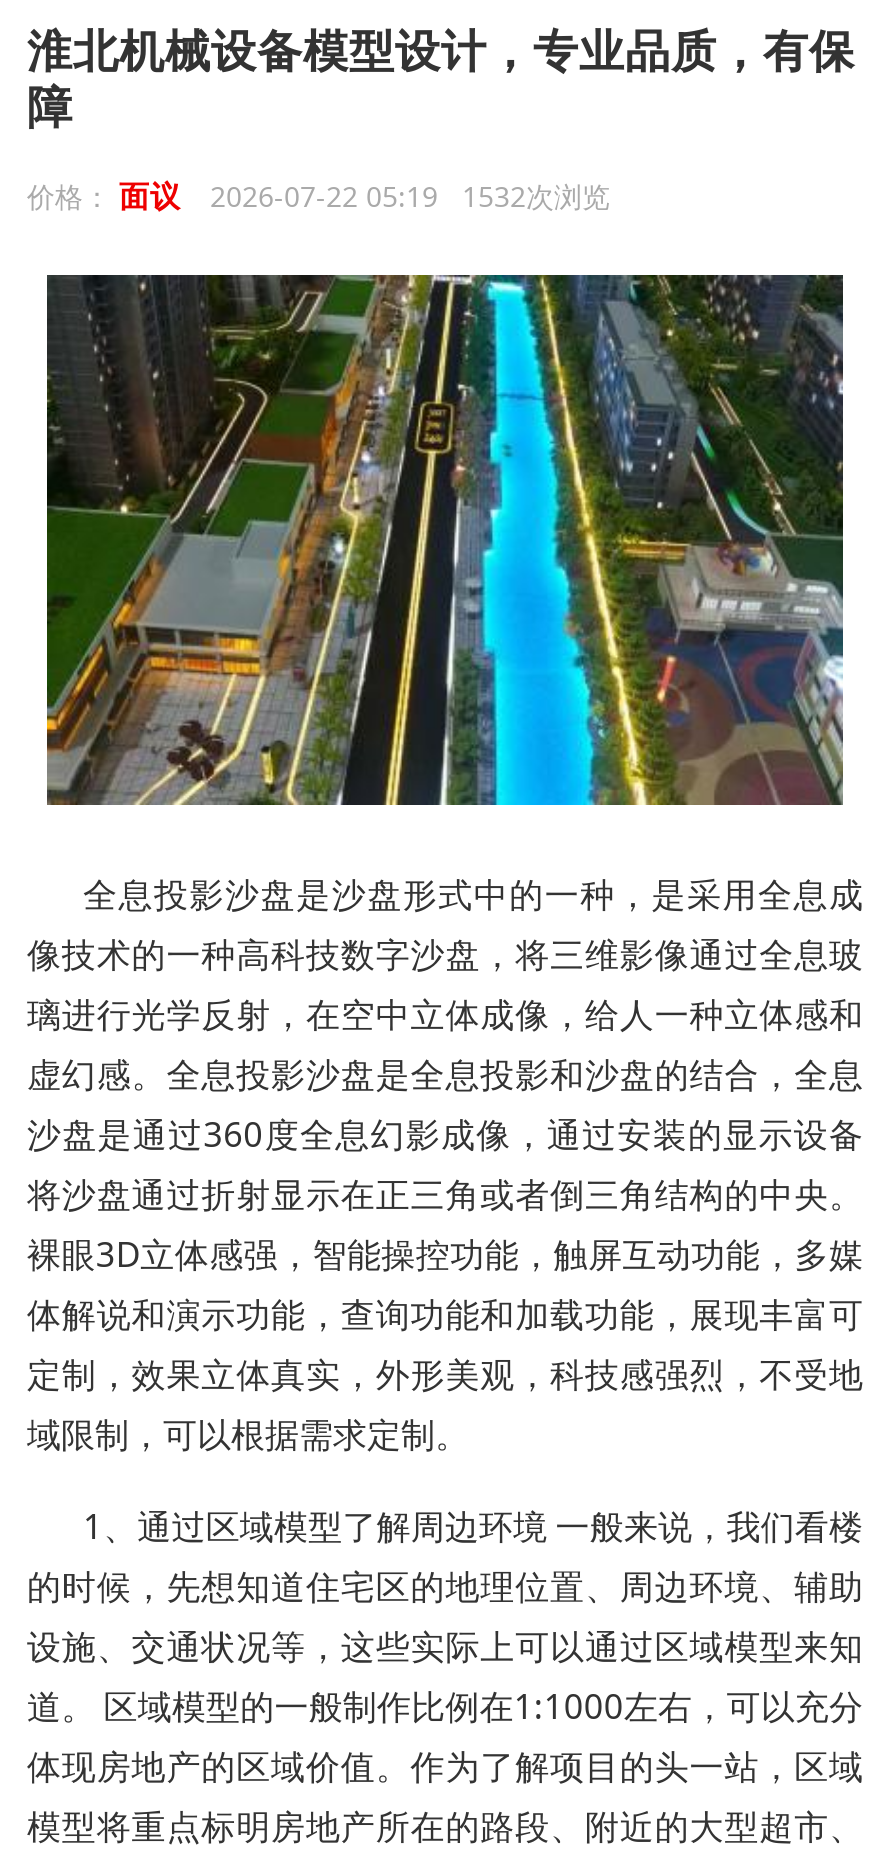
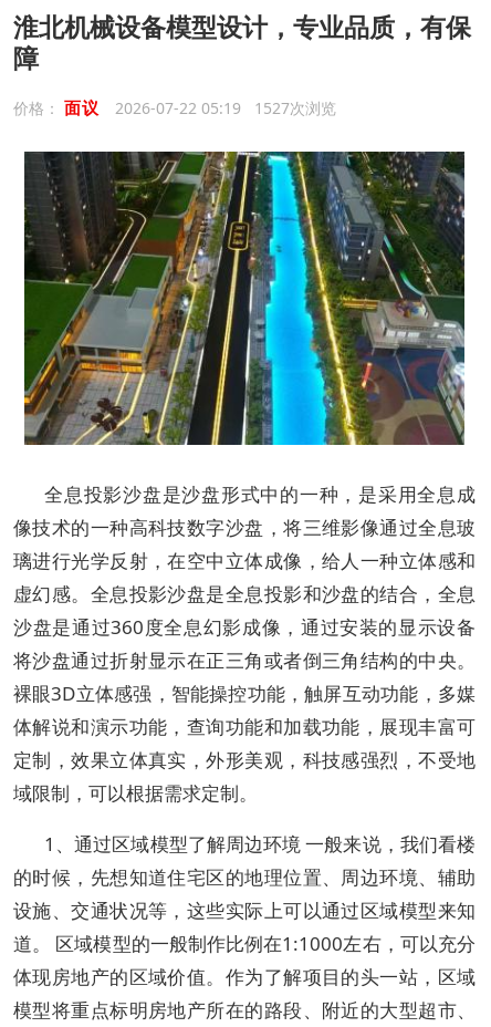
[27,175,610,215] 价格：面议 2026-07-22 05:19 1532次浏览 -> [13,96,336,118] 价格：面议 2026-07-22 05:19 1527次浏览

